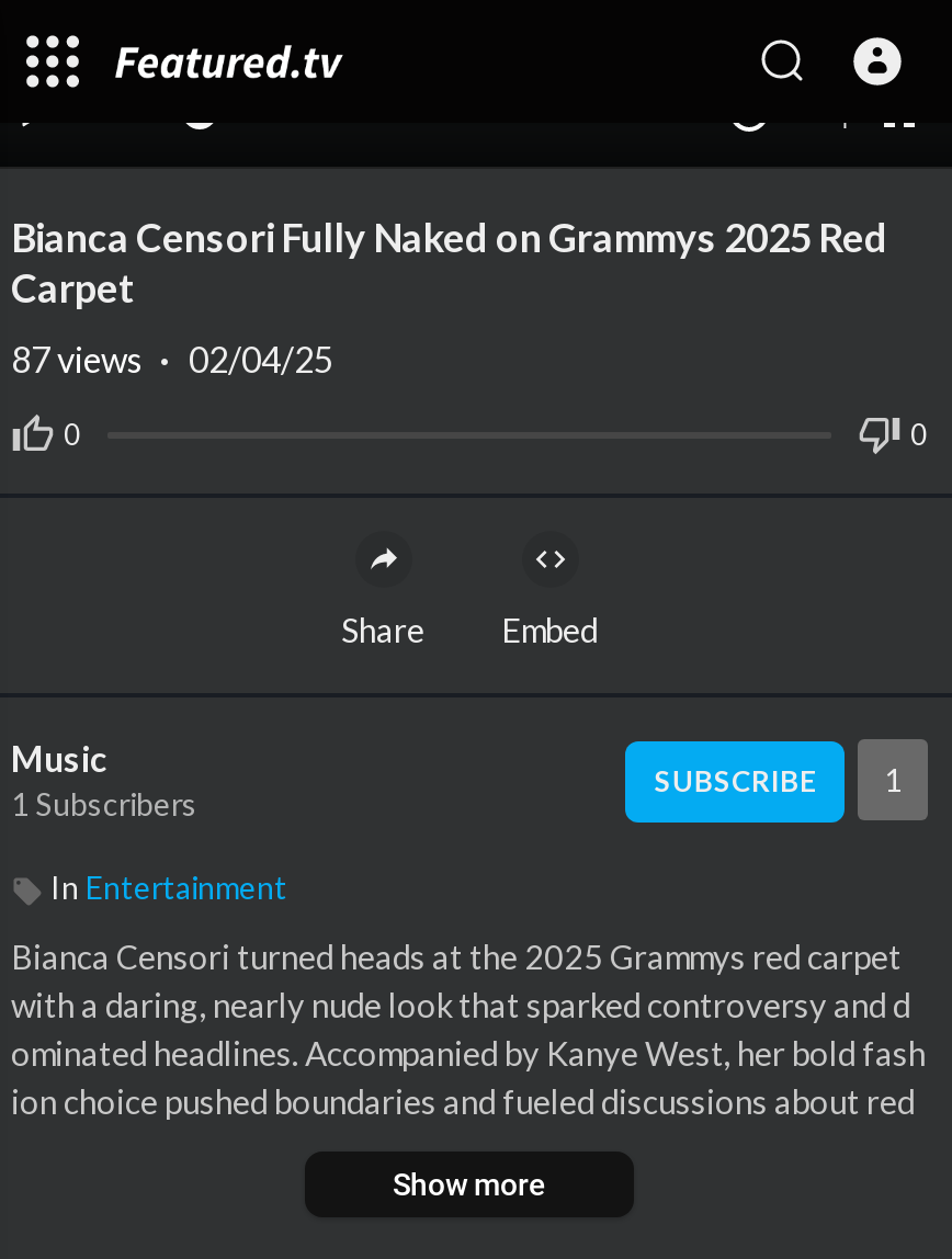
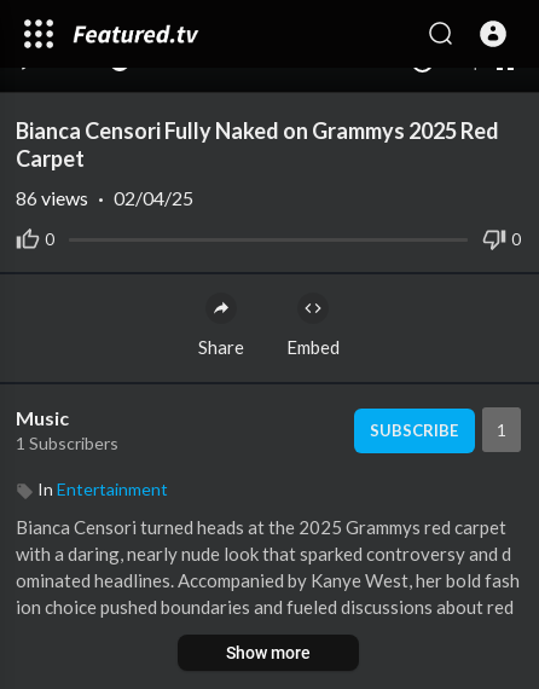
[11,338,333,379] 87views · 02/04/25 -> [16,186,193,209] 86views · 02/04/25

